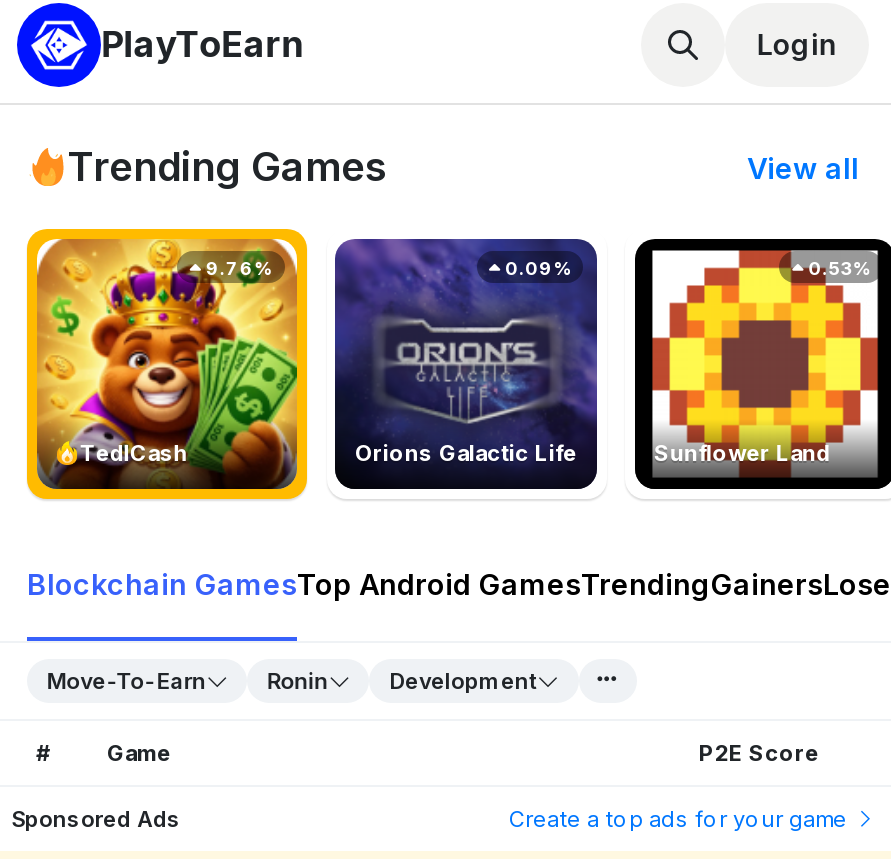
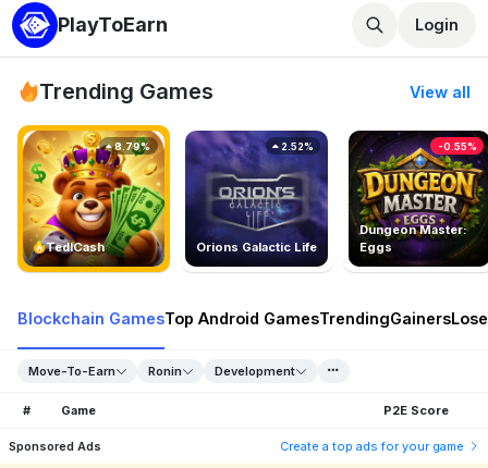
[639,243,885,393] [image] | 0.53% -> [350,132,485,214] [image] | -0.55%
[202,257,272,279] 9.76% -> [113,140,151,152] 8.79%
[501,257,571,279] 0.09% -> [279,140,314,152] 2.52%
[654,439,830,467] Sunflower Land -> [359,222,467,255] Dungeon Master: | Eggs

